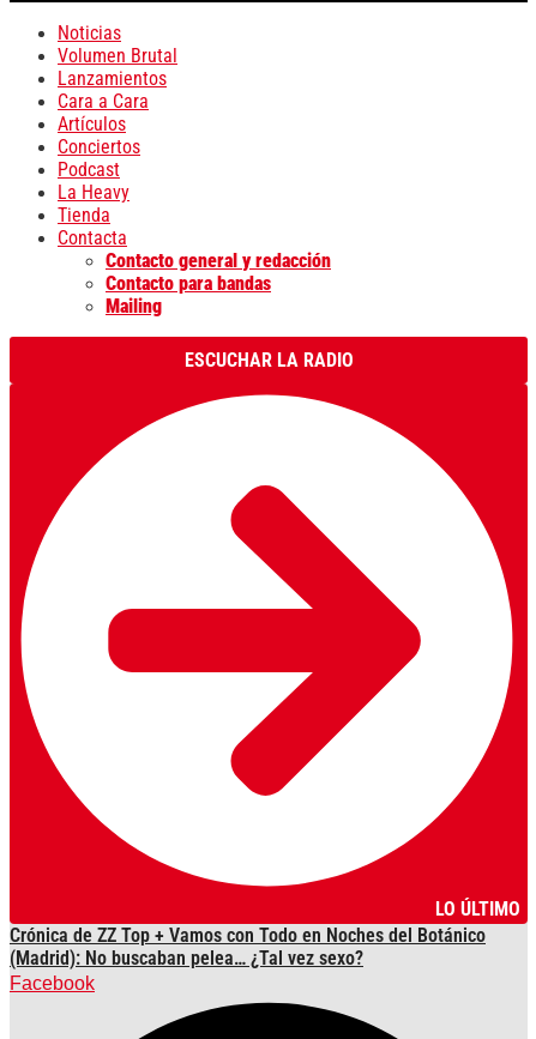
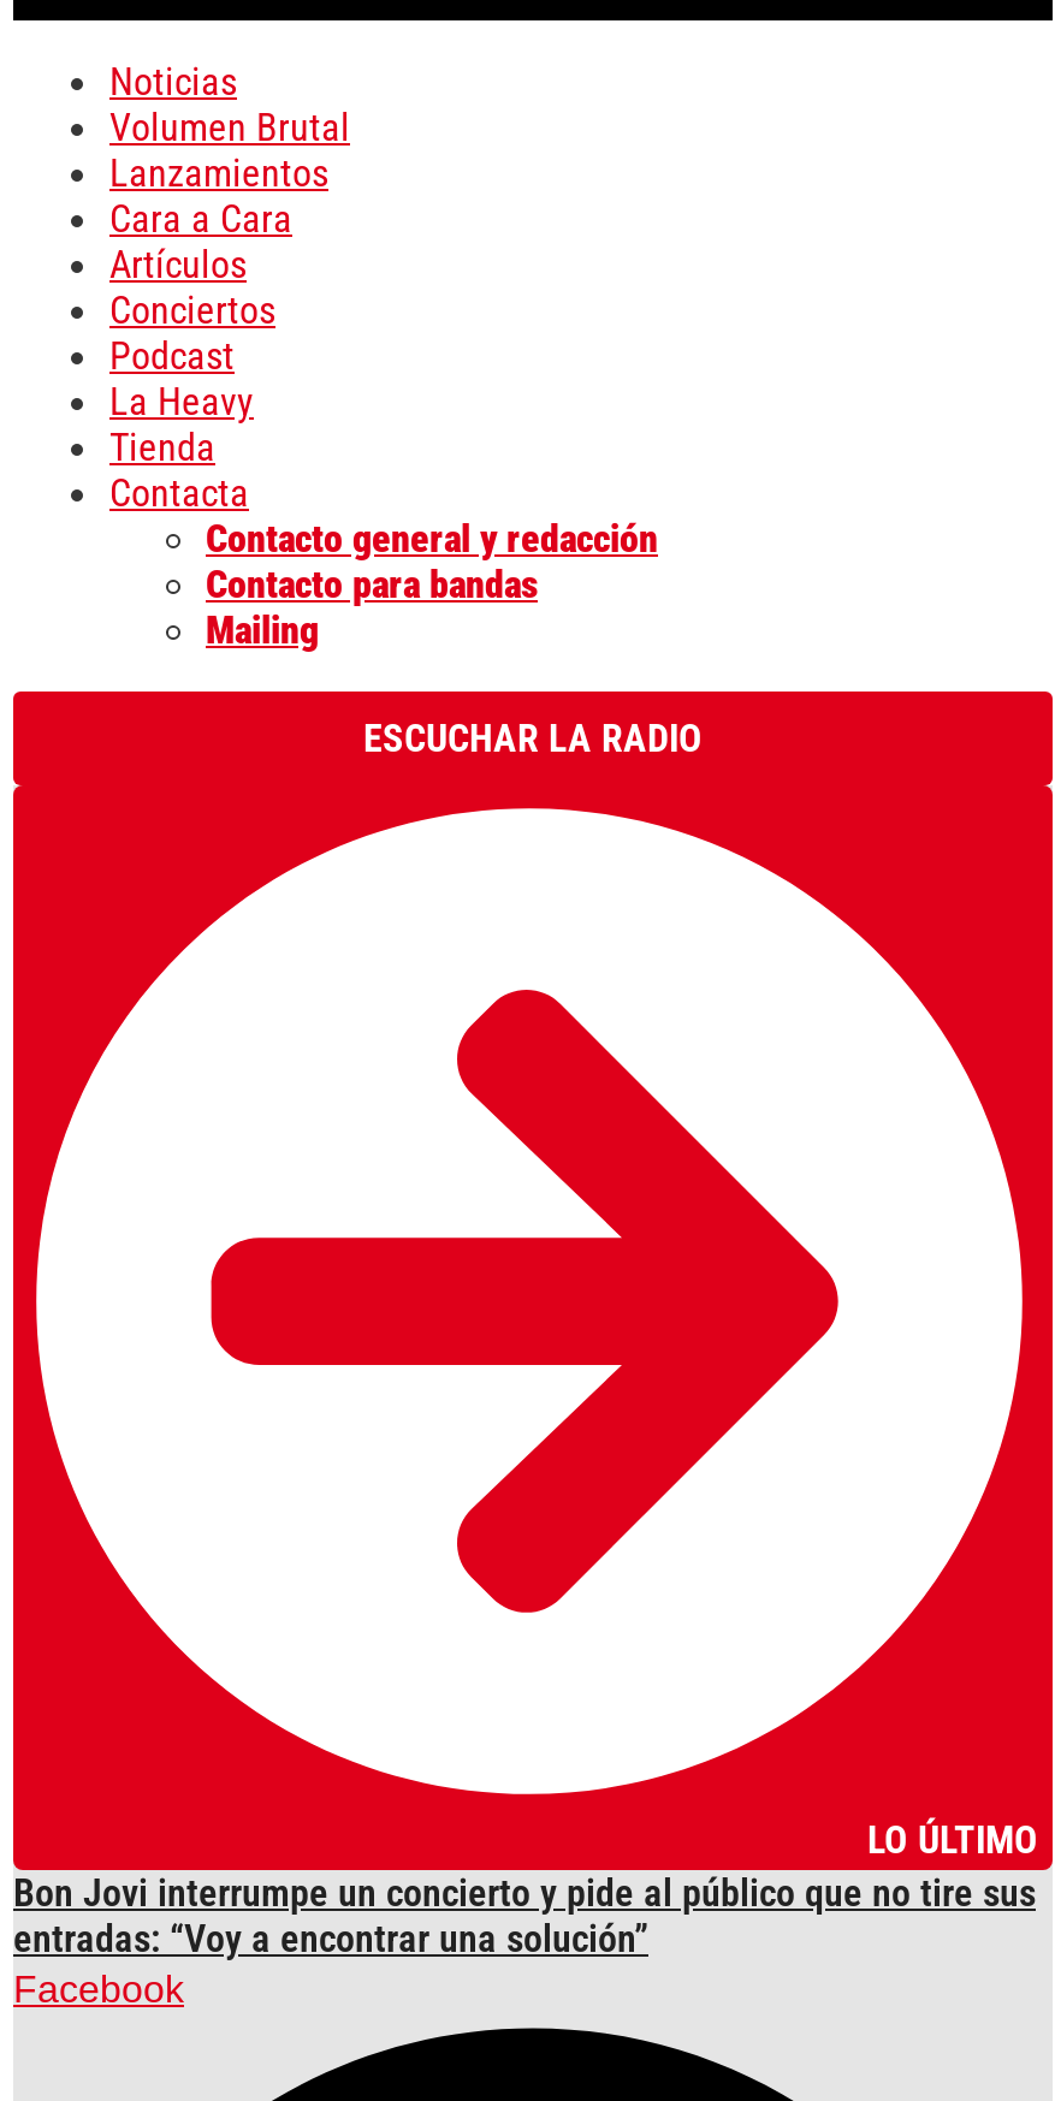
[10,924,486,969] Crónica de ZZ Top + Vamos con Todo en Noches del Botánico | (Madrid): No buscaban pelea… ¿Tal vez sexo? -> [13,1870,1036,1961] Bon Jovi interrumpe un concierto y pide al público que no tire sus | entradas: “Voy a encontrar una solución”

